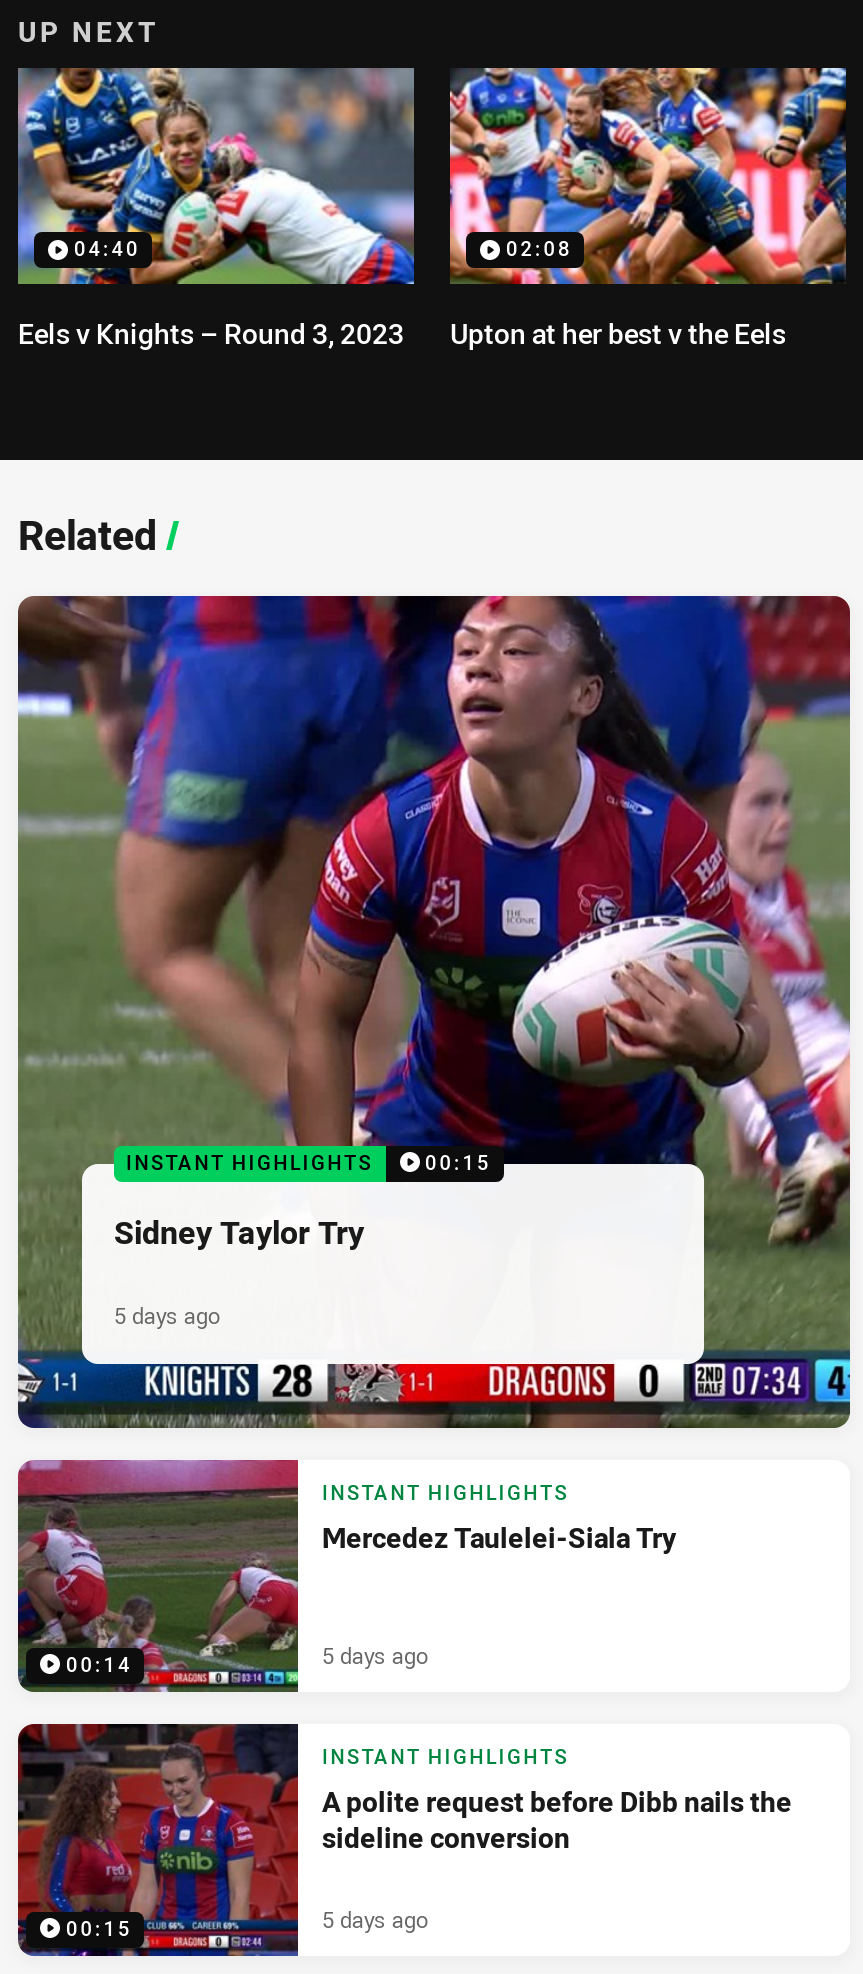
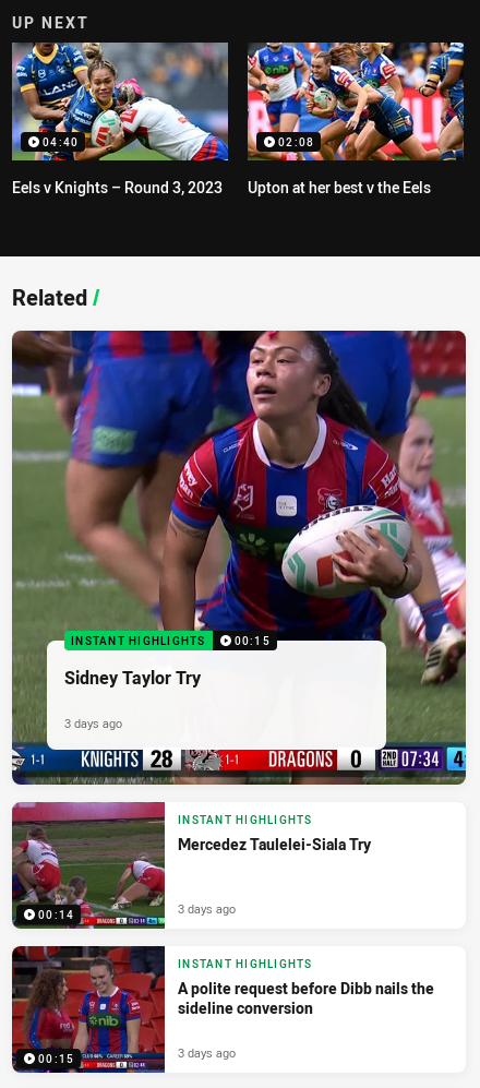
[114,1300,220,1330] 5 days ago -> [64,715,122,731] 3 days ago
[322,1640,428,1670] 5 days ago -> [178,900,236,916] 3 days ago
[322,1904,428,1934] 5 days ago -> [178,1044,236,1060] 3 days ago

